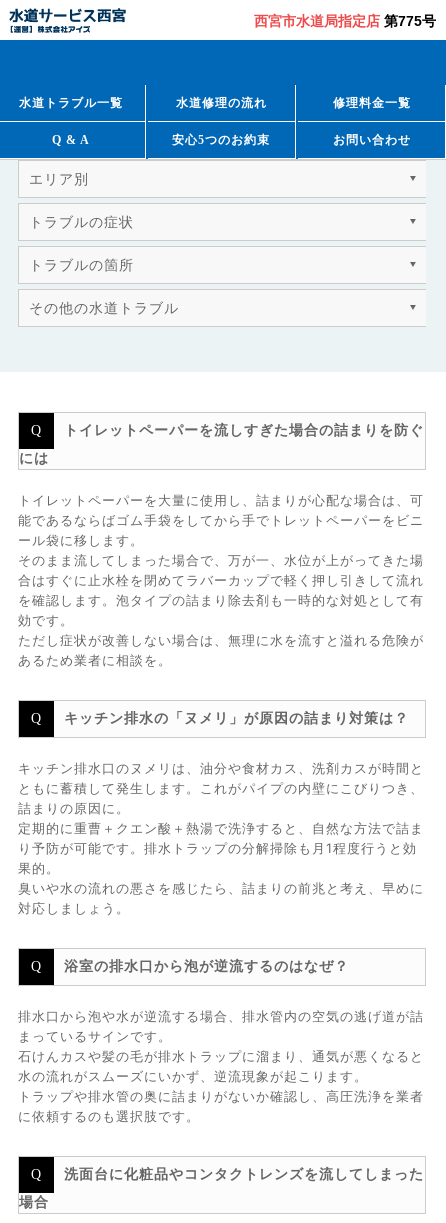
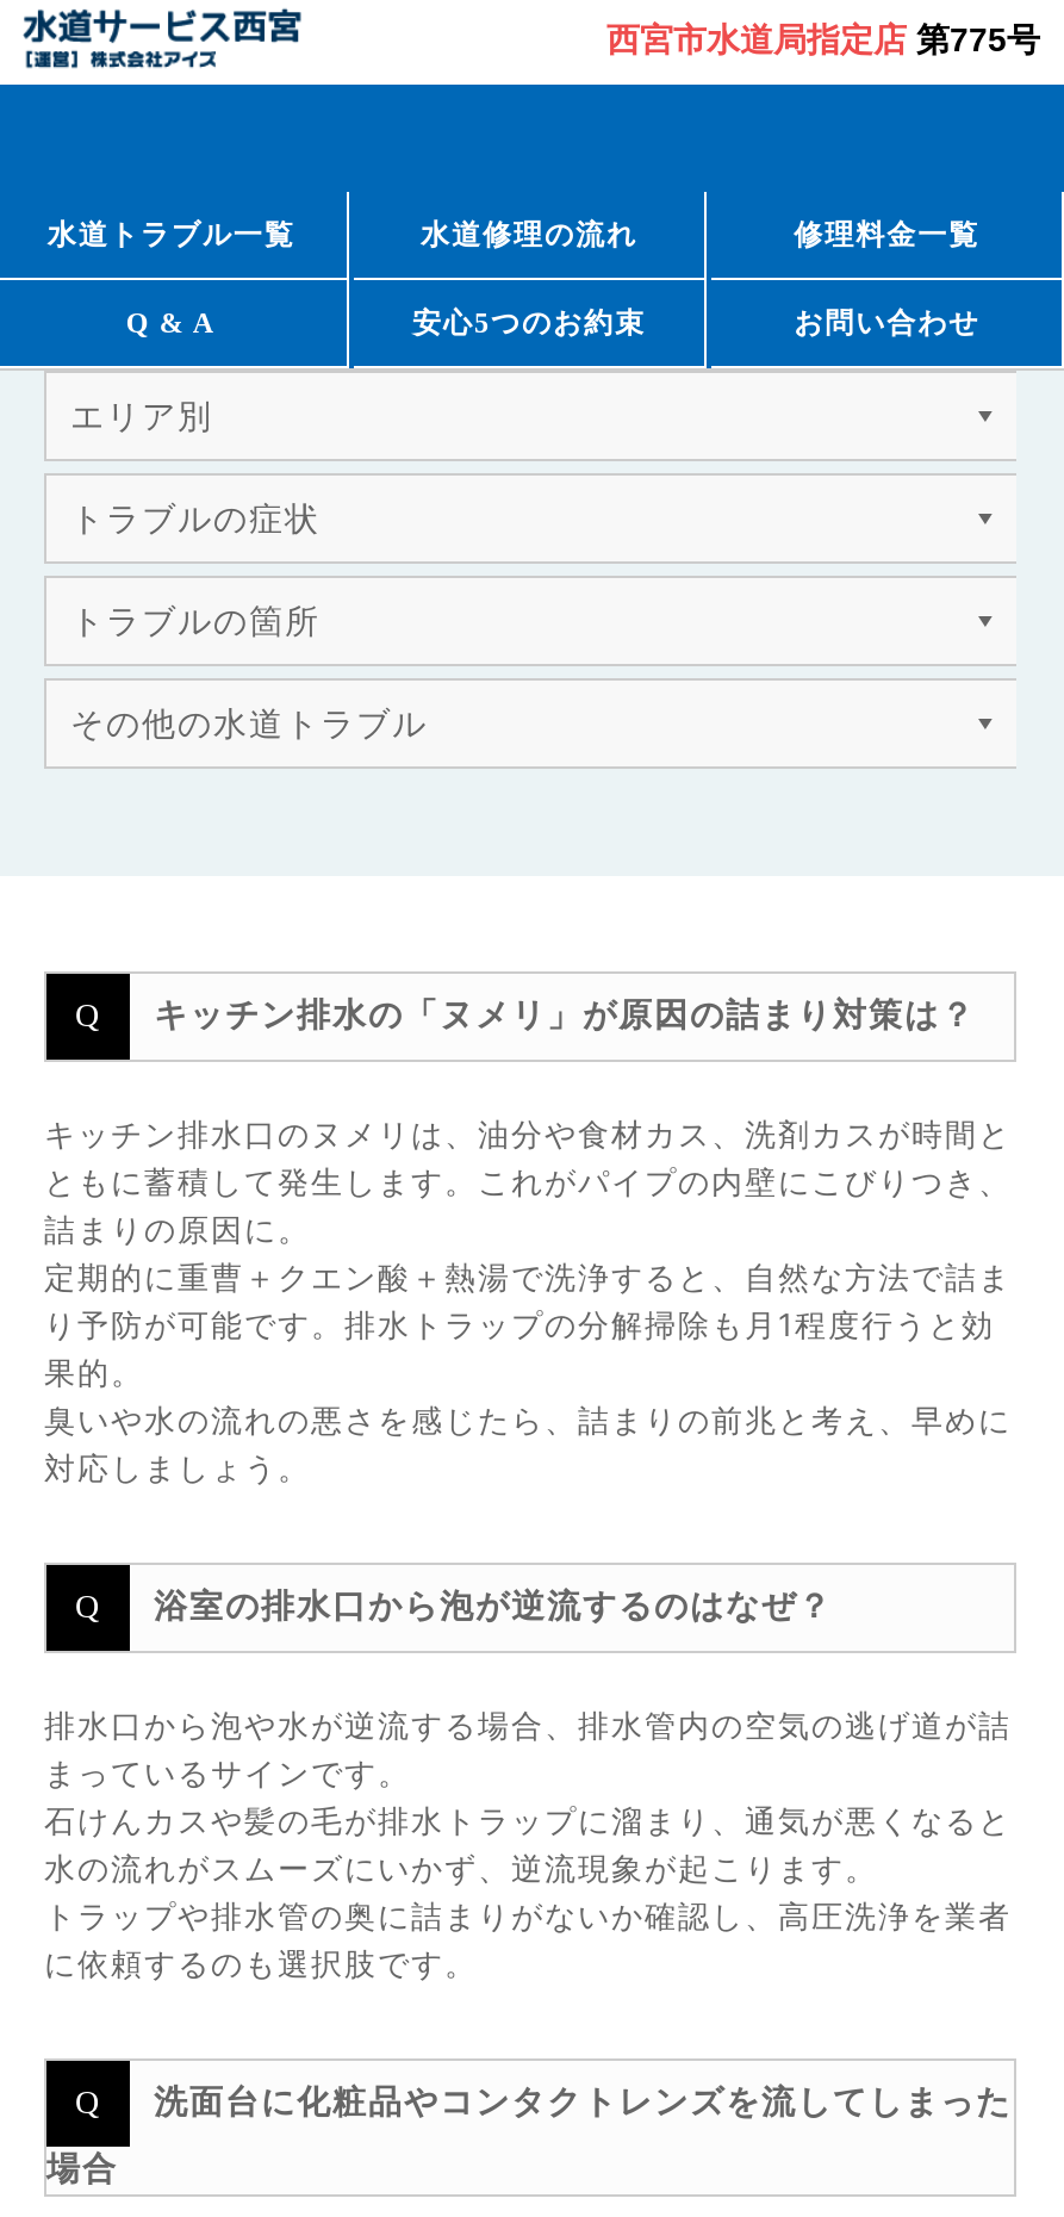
[18,423,424,668] トイレットペーパーを流しすぎた場合の詰まりを防ぐ | には | トイレットペーパーを大量に使用し、詰まりが心配な場合は、可 | 能であるならばゴム手袋をしてから手でトレットペーパーをビニ | ール袋に移します。 | そのまま流してしまった場合で、万が一、水位が上がってきた場 | 合はすぐに止水栓を閉めてラバーカップで軽く押し引きして流れ | を確認します。泡タイプの詰まり除去剤も一時的な対処として有 | 効です。 | ただし症状が改善しない場合は、無理に水を流すと溢れる危険が | あるため業者に相談を。 -> none

